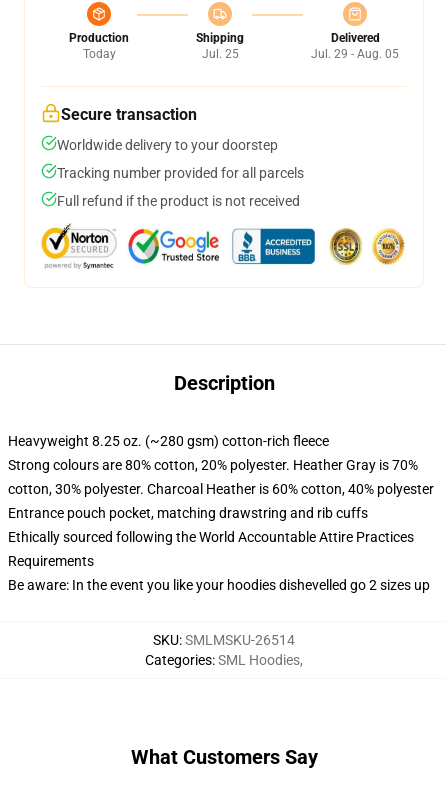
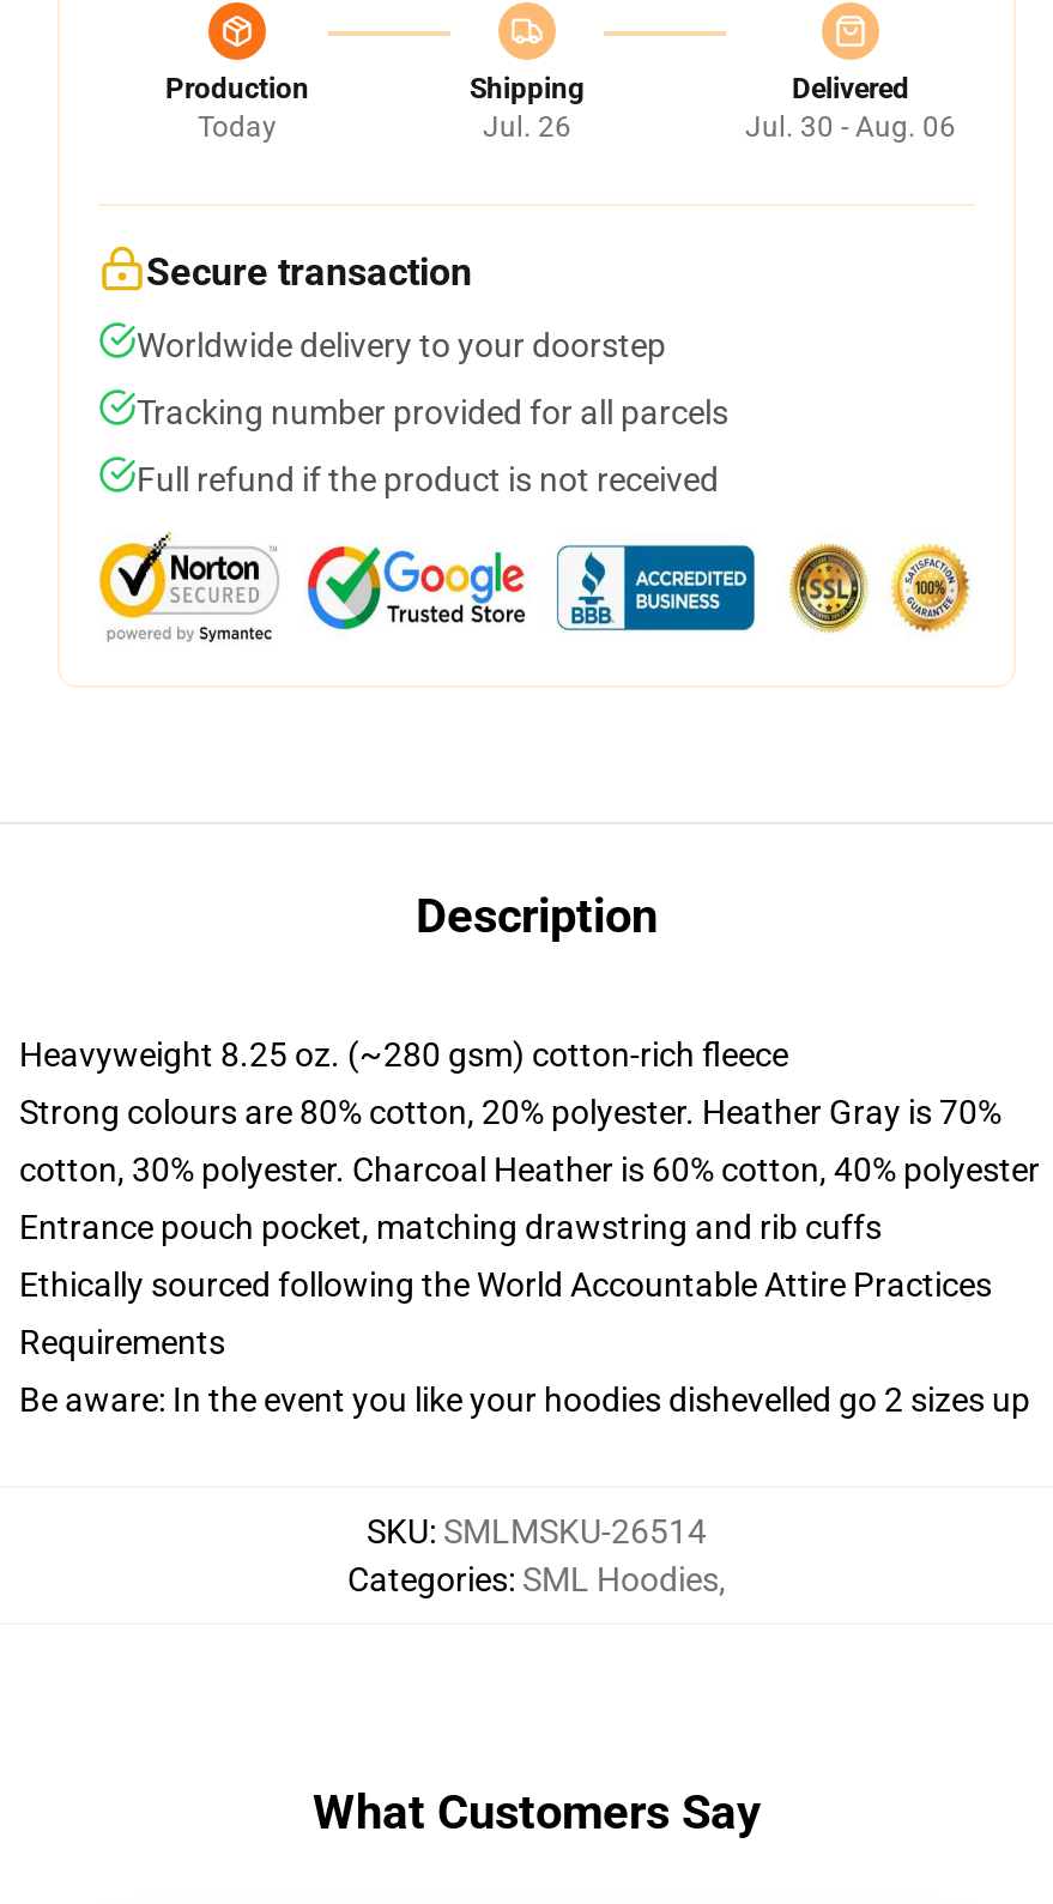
[201,47,238,61] Jul. 25 -> [483,110,571,144] Jul. 26
[311,47,399,61] Jul. 29 - Aug. 05 -> [745,110,956,144] Jul. 30 - Aug. 06

